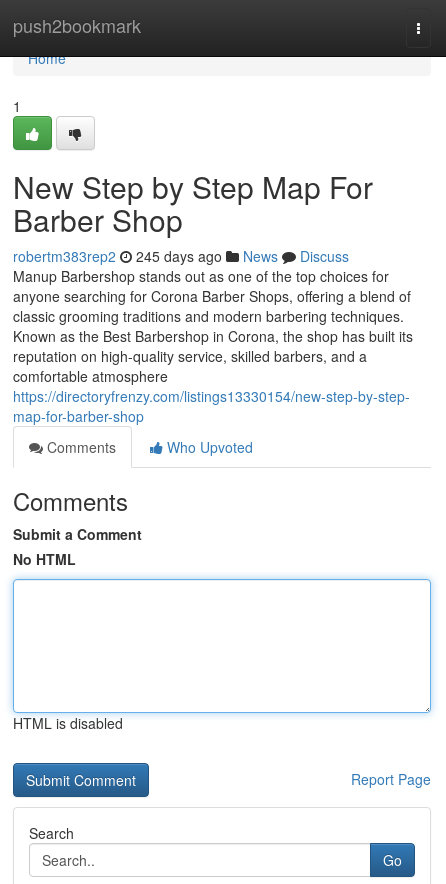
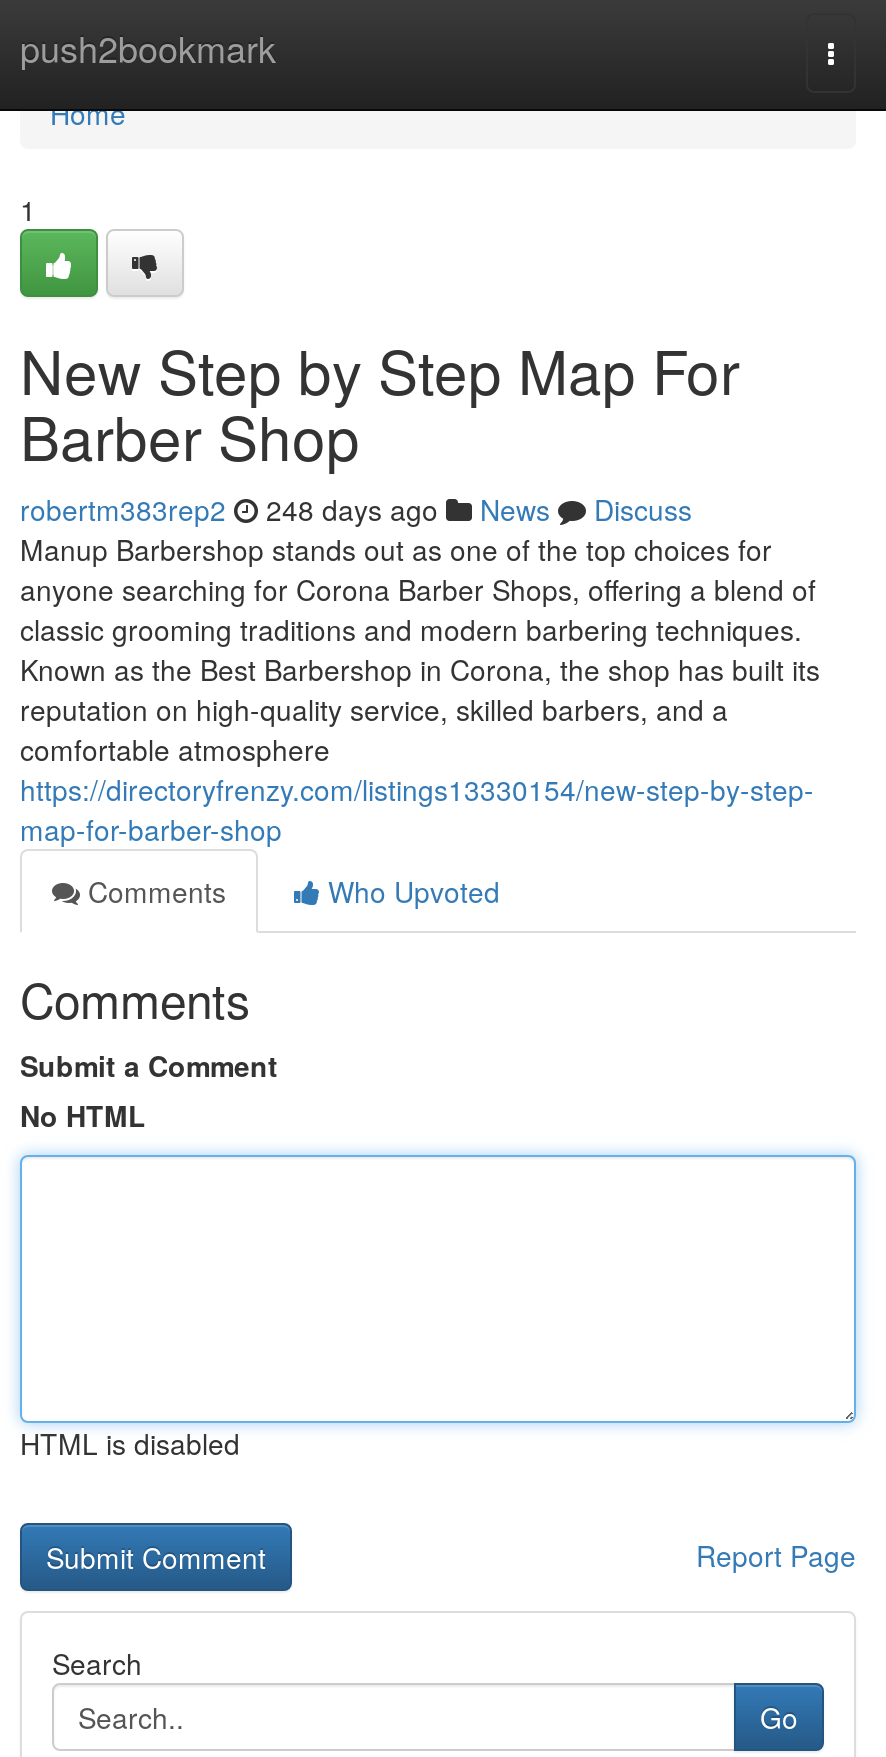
[13,246,349,266] robertm383rep2 245 days ago News Discuss -> [20,489,692,529] robertm383rep2 248 days ago News Discuss

